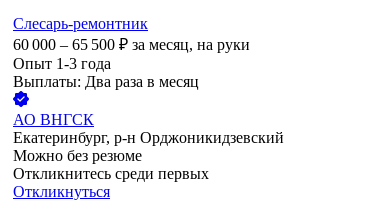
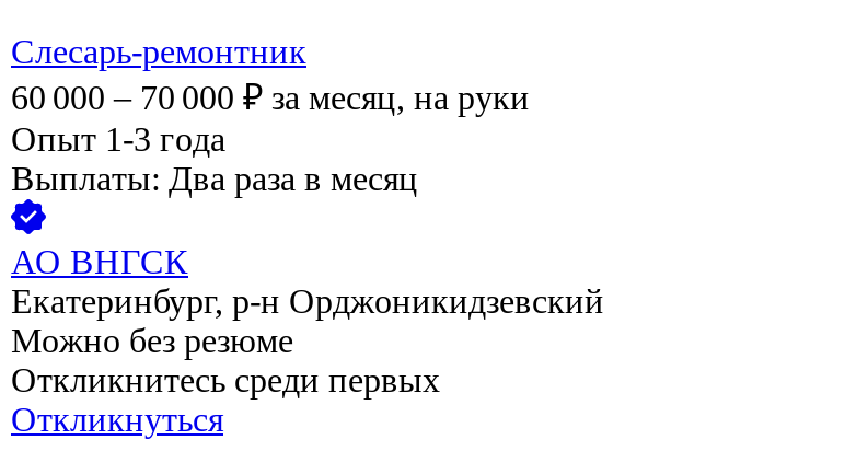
[13,36,250,53] 60 000 – 65 500 ₽ за месяц, на руки -> [11,79,530,117] 60 000 – 70 000 ₽ за месяц, на руки

